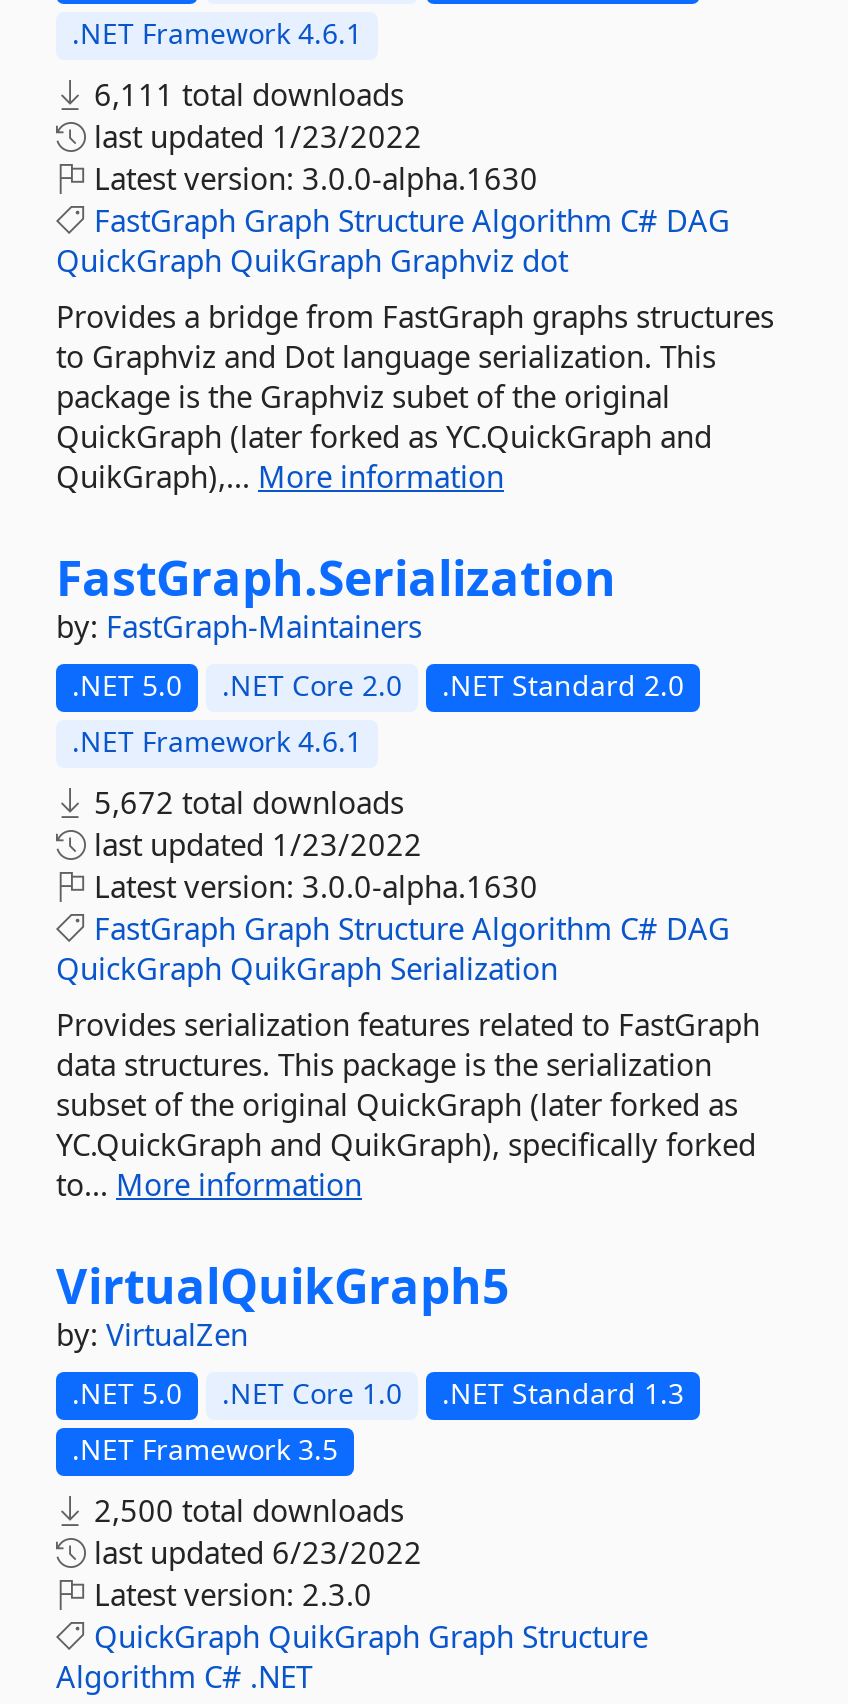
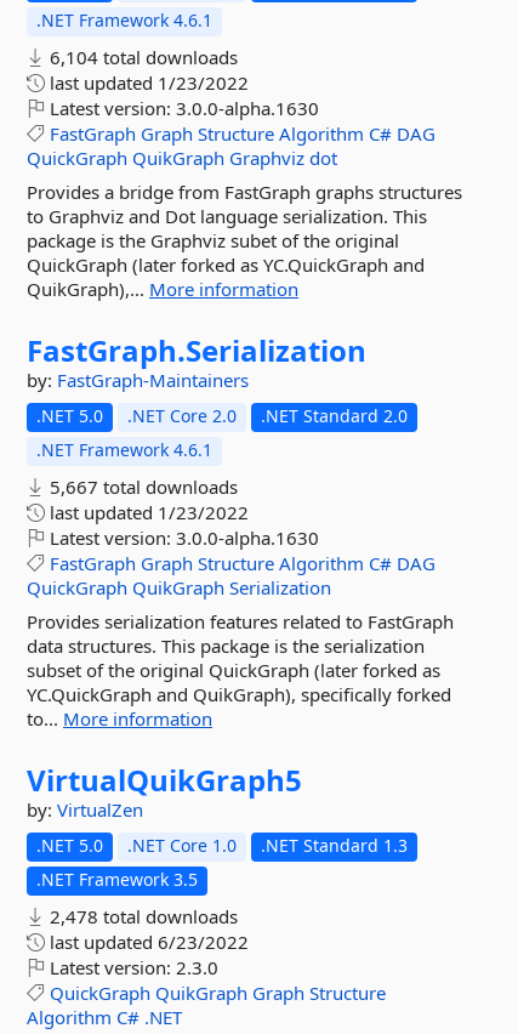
[86,74,404,114] 6,111 total downloads -> [45,45,238,69] 6,104 total downloads
[86,782,404,822] 5,672 total downloads -> [45,475,238,499] 5,667 total downloads
[86,1490,404,1530] 2,500 total downloads -> [45,904,238,928] 2,478 total downloads

